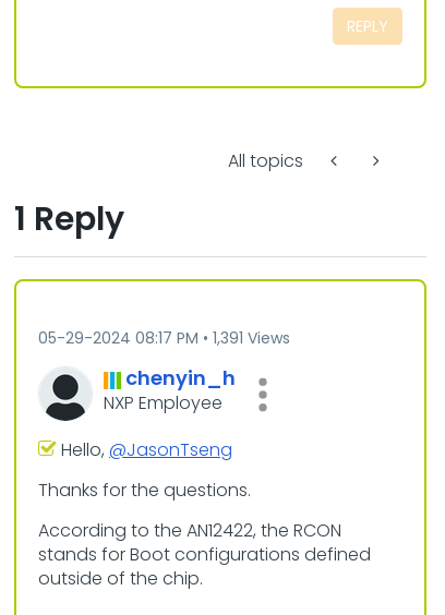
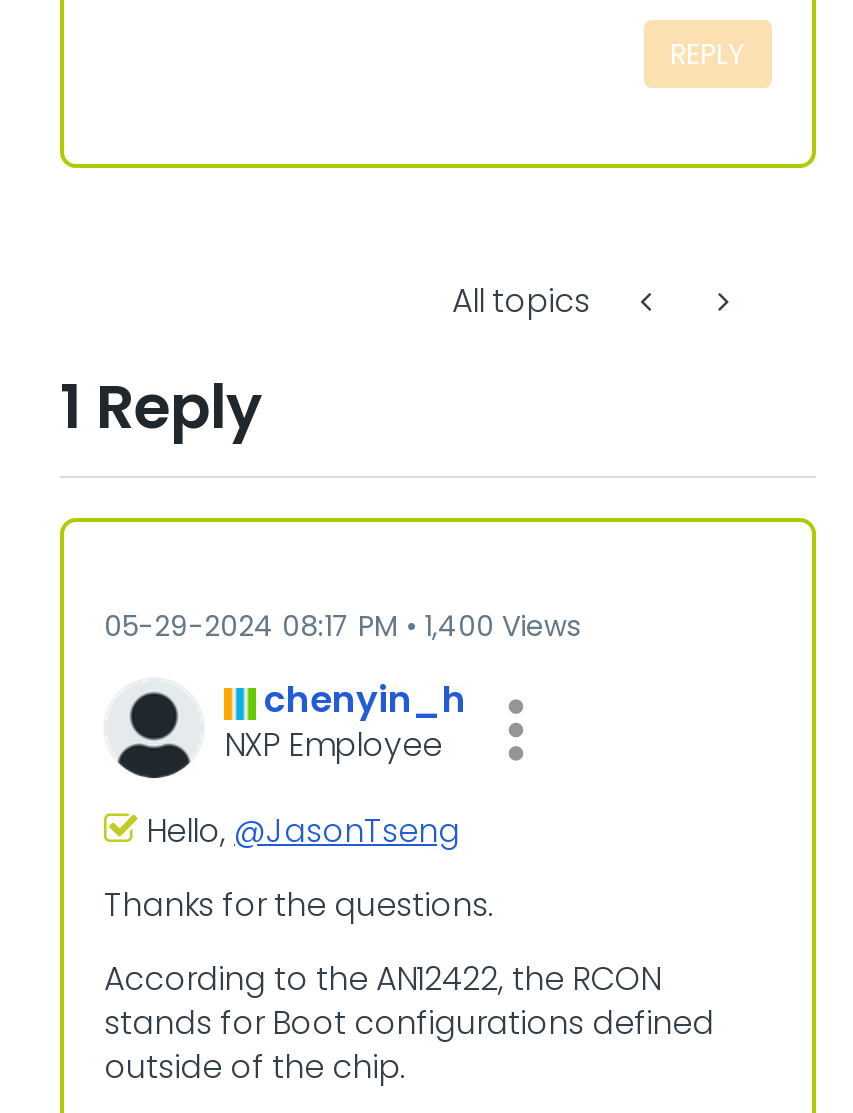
[38,328,290,349] 05-29-2024 08:17 PM 1,391 Views -> [104,607,580,647] 05-29-2024 08:17 PM 1,400 Views

